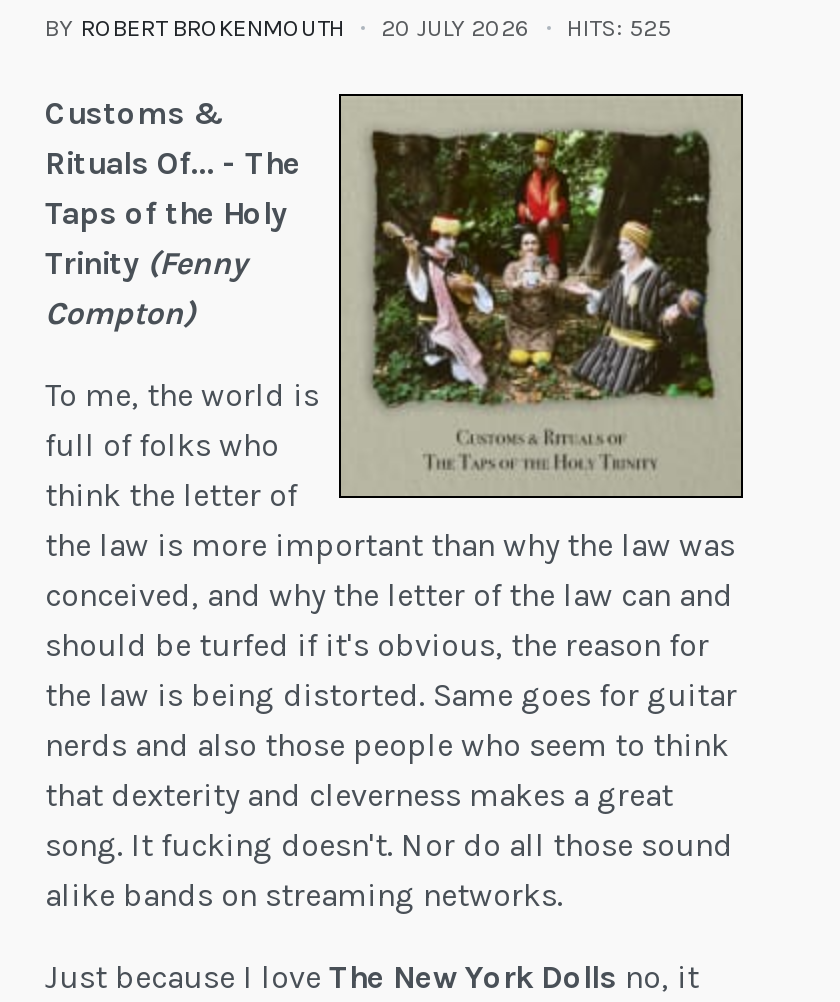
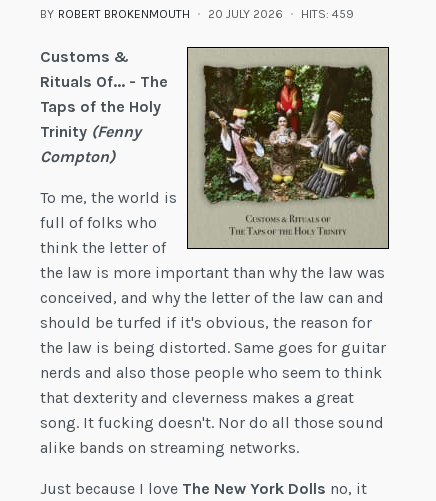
[45,14,671,42] BY ROBERT BROKENMOUTH 20 JULY 2026 HITS: 525 -> [40,7,354,21] BY ROBERT BROKENMOUTH 20 JULY 2026 HITS: 459

